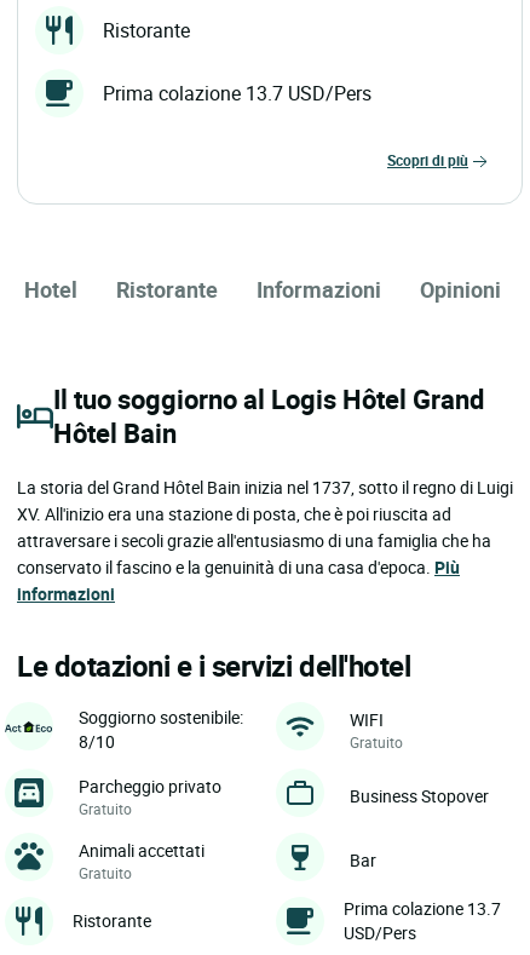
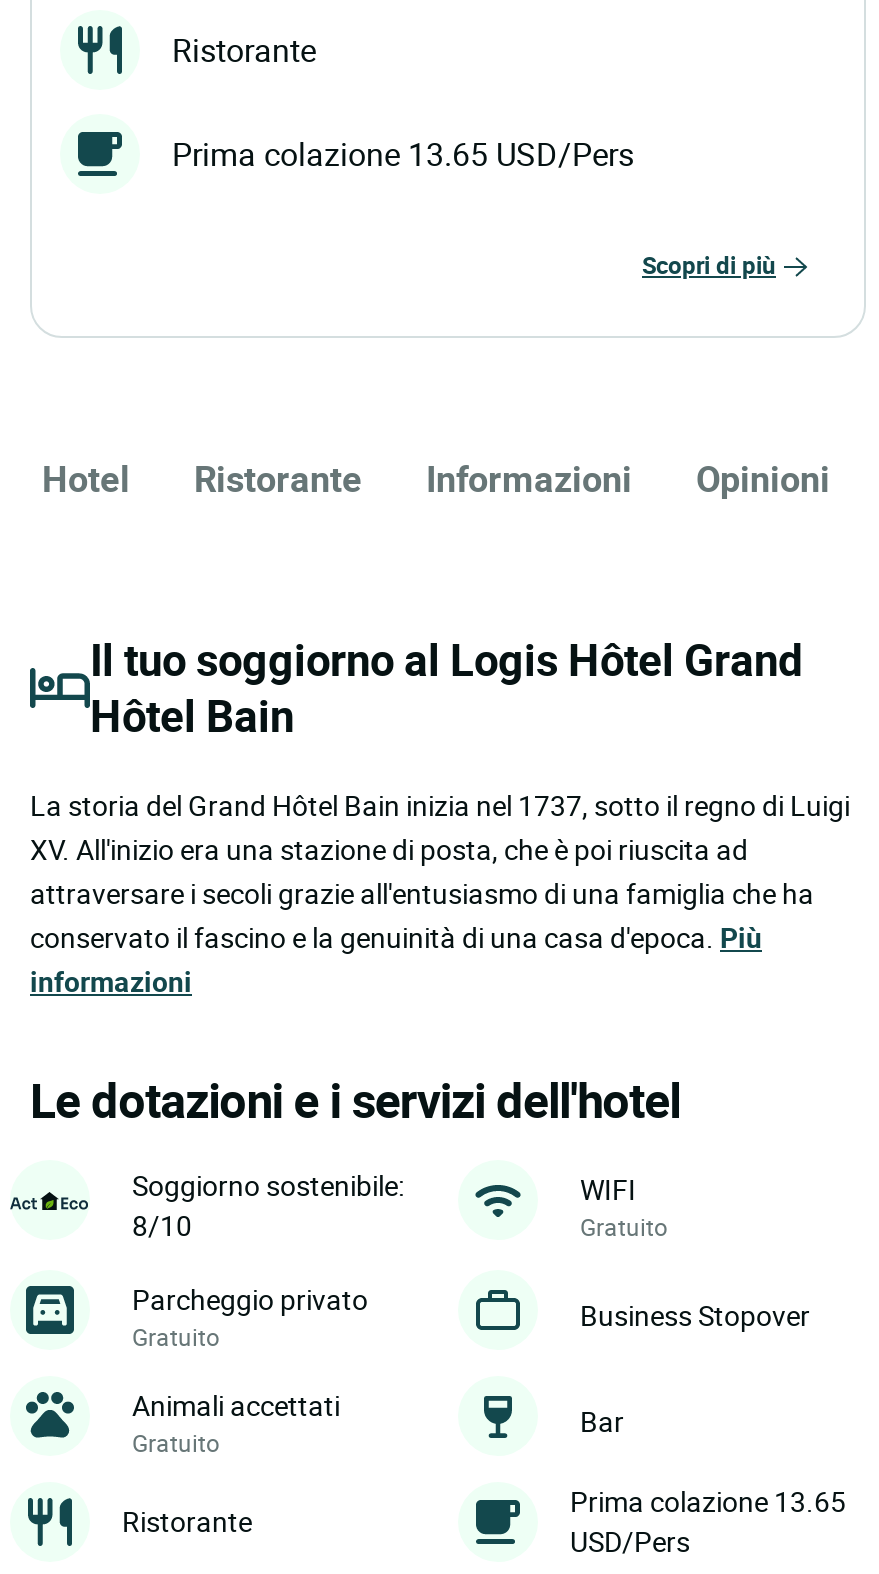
[103,80,371,107] Prima colazione 13.7 USD/Pers -> [172,132,634,176] Prima colazione 13.65 USD/Pers
[344,897,501,920] Prima colazione 13.7 -> [570,1482,846,1520] Prima colazione 13.65

